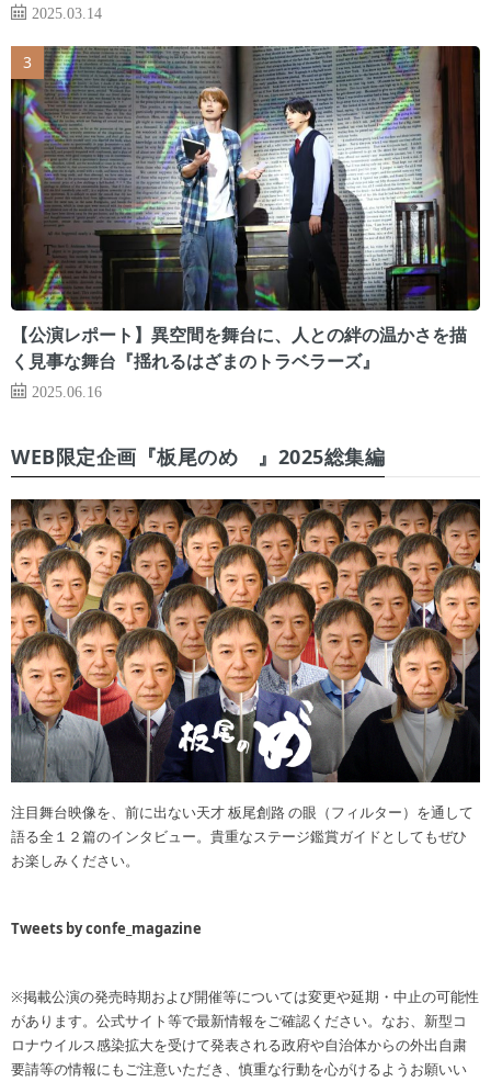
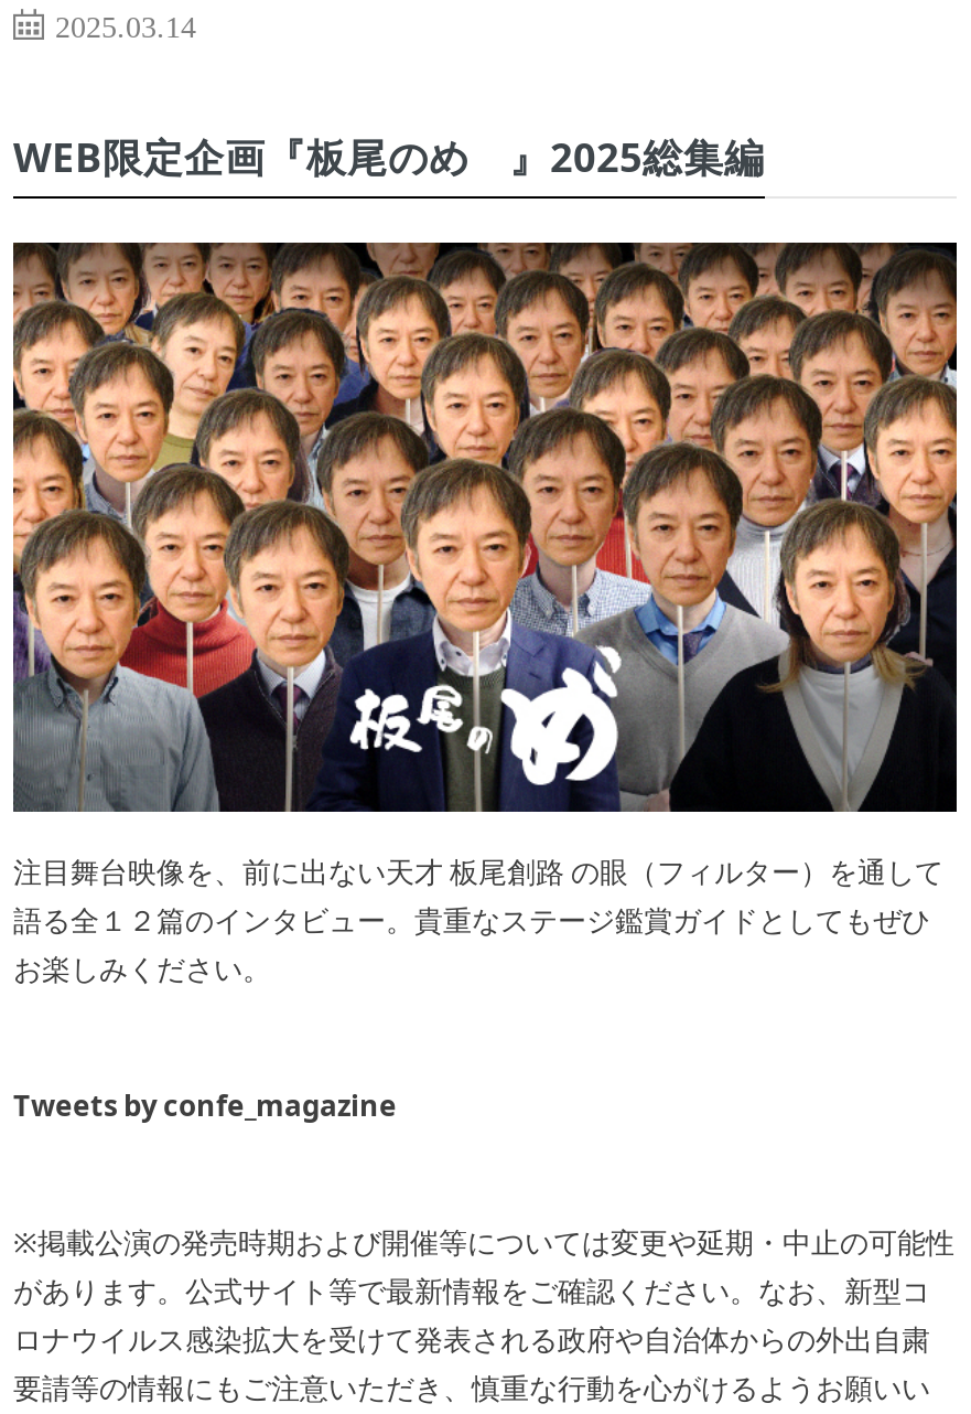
[10,45,481,398] [image] | 【公演レポート】異空間を舞台に、人との絆の温かさを描 | く見事な舞台『揺れるはざまのトラベラーズ』 | 2025.06.16 -> none

